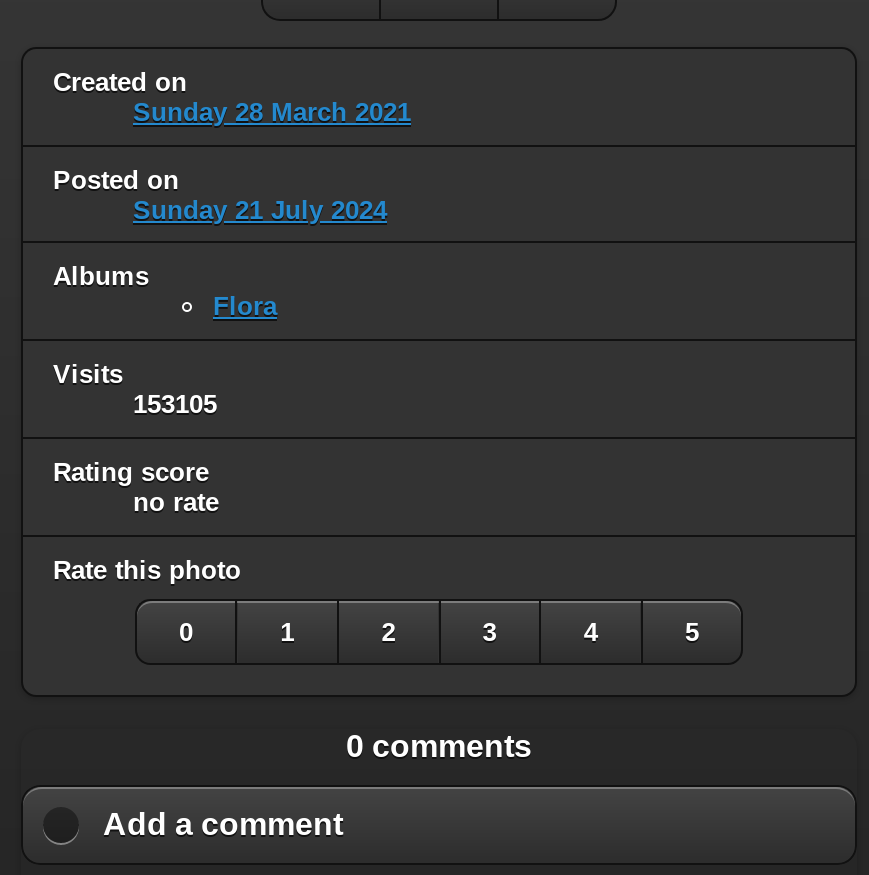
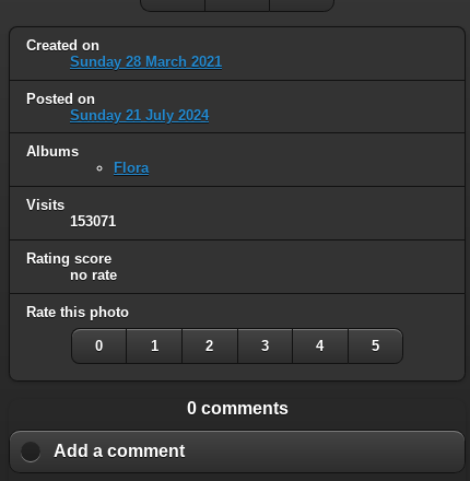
[133,390,217,420] 153105 -> [70,213,116,230] 153071

